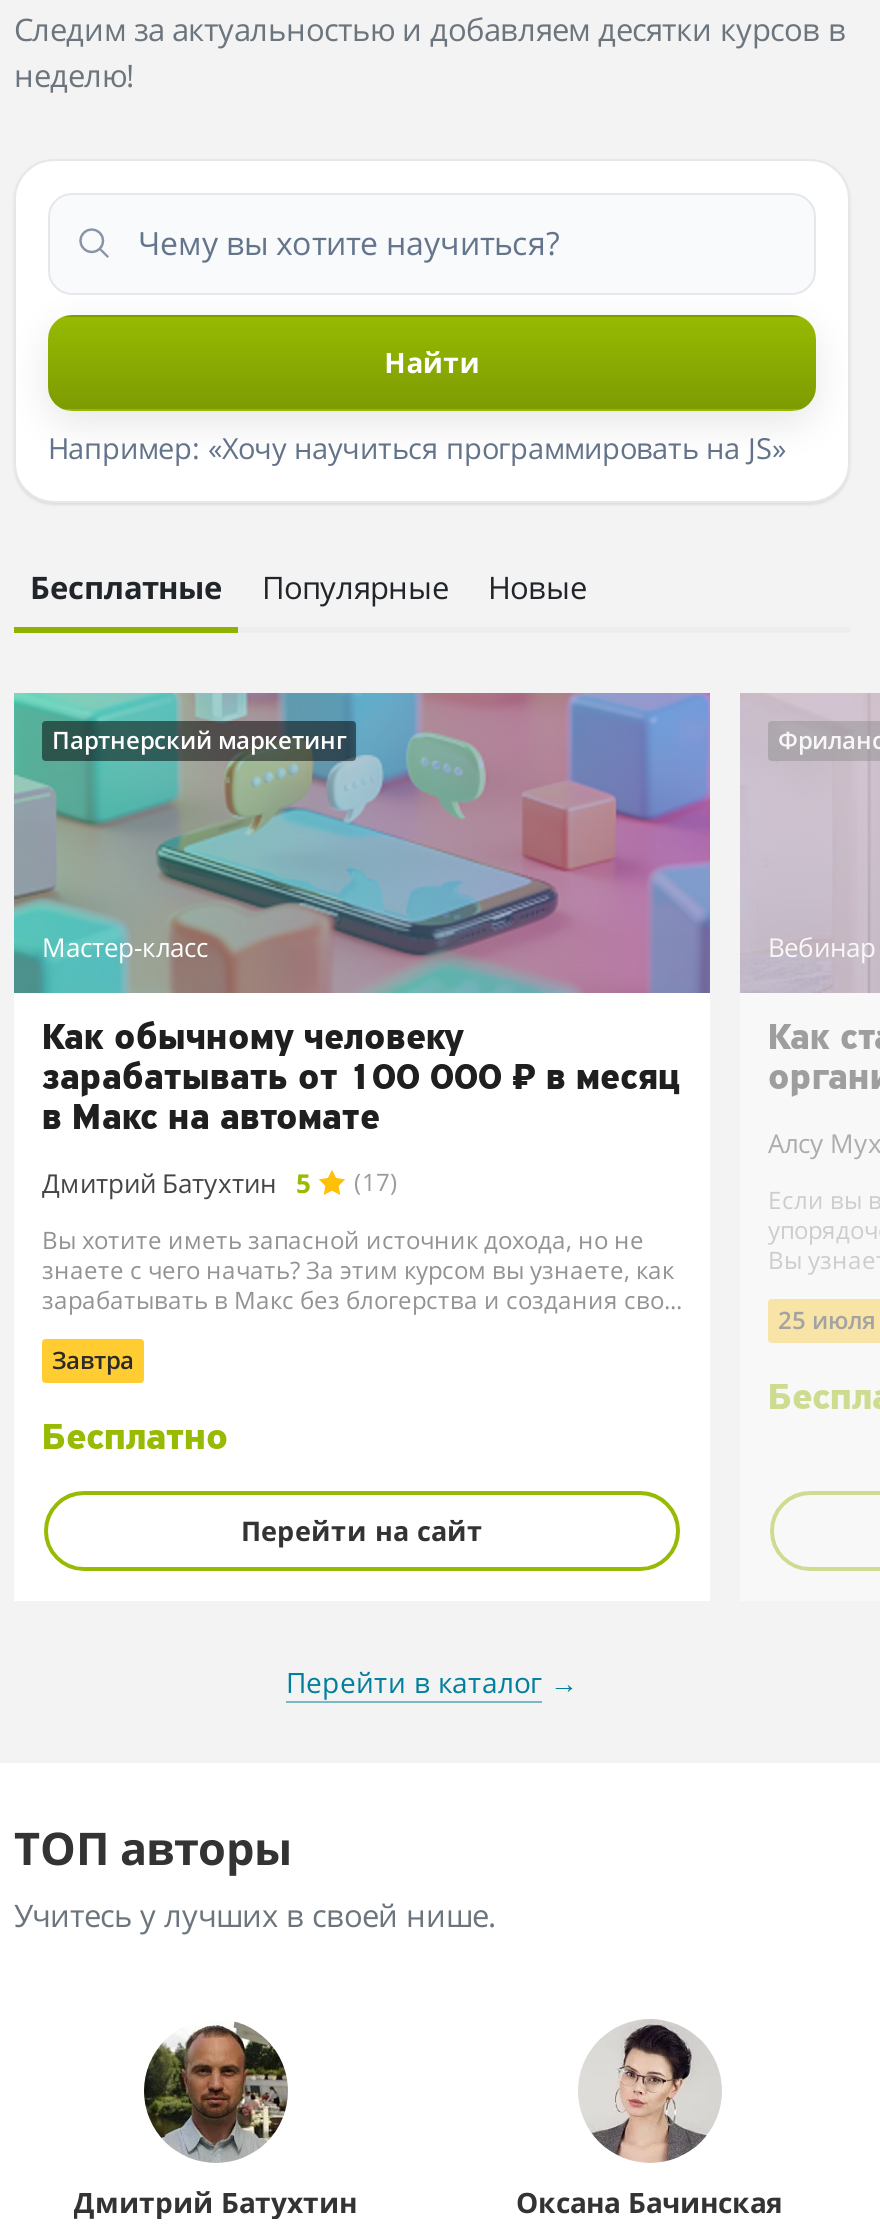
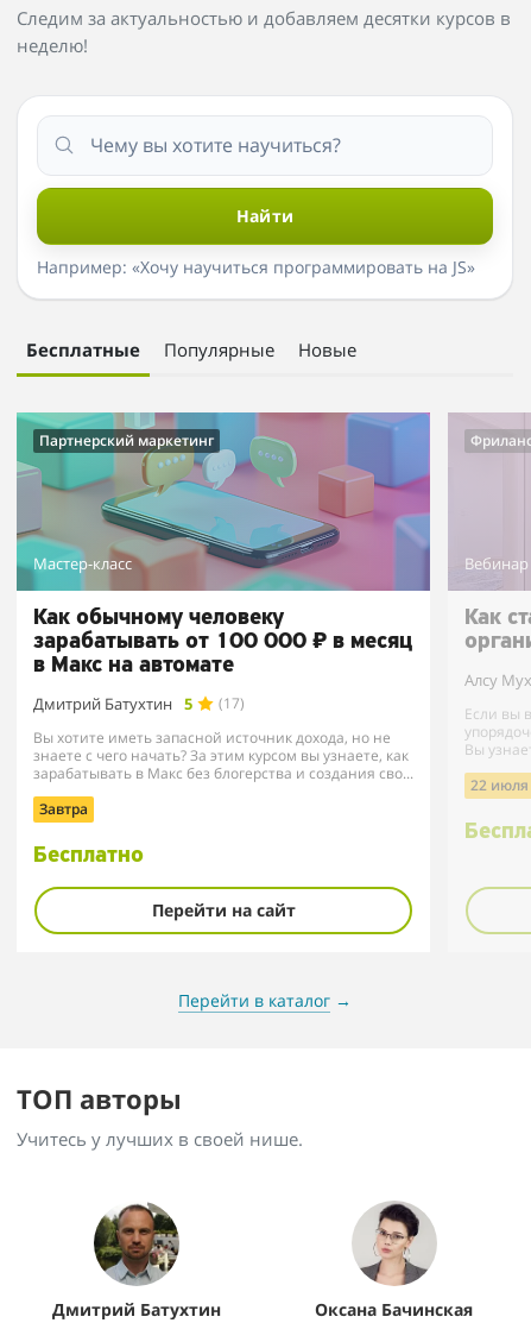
[778,1303,876,1337] 25 июля -> [470,775,529,795] 22 июля

